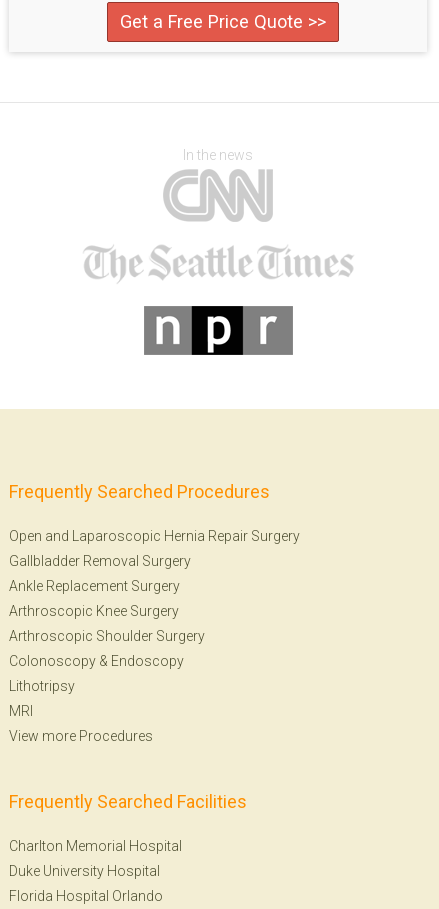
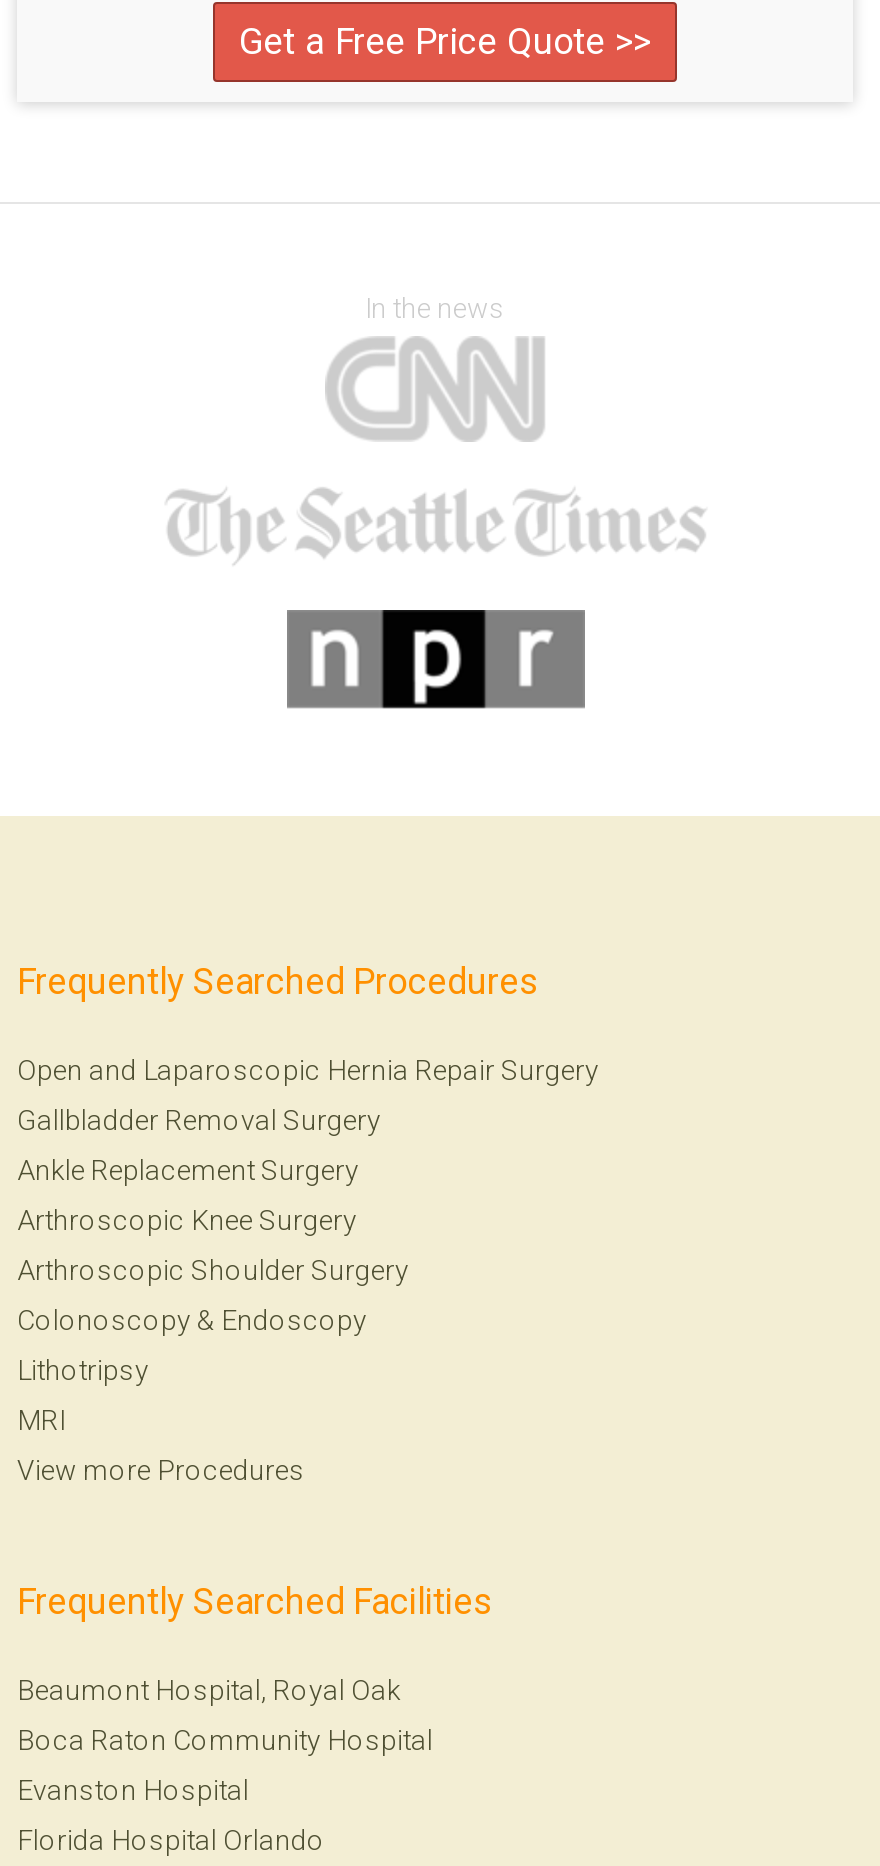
[9,838,182,879] Charlton Memorial Hospital | Duke University Hospital -> [17,1674,433,1806] Beaumont Hospital, Royal Oak | Boca Raton Community Hospital | Evanston Hospital

